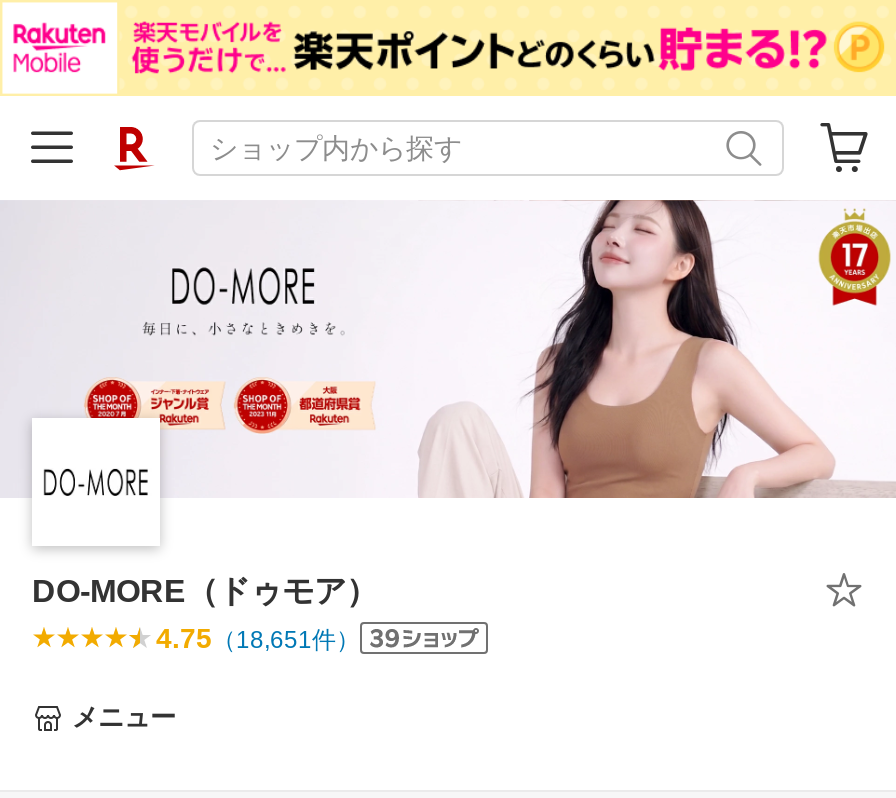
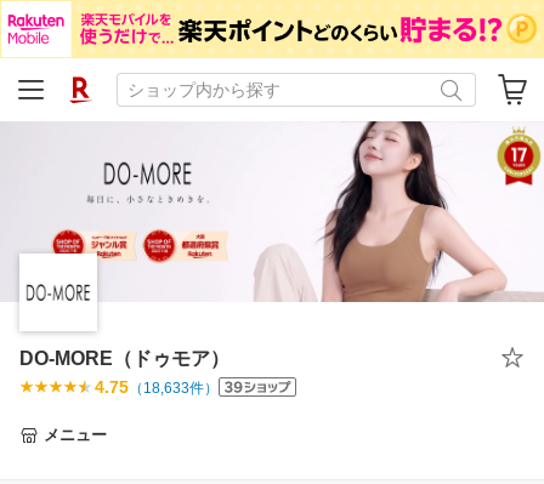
[156,622,360,654] 4.75（18,651件） -> [95,377,219,397] 4.75（18,633件）

